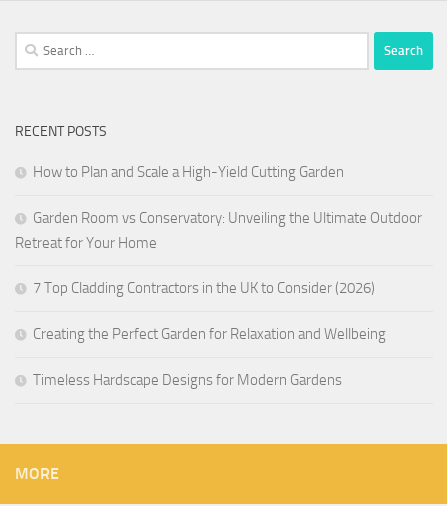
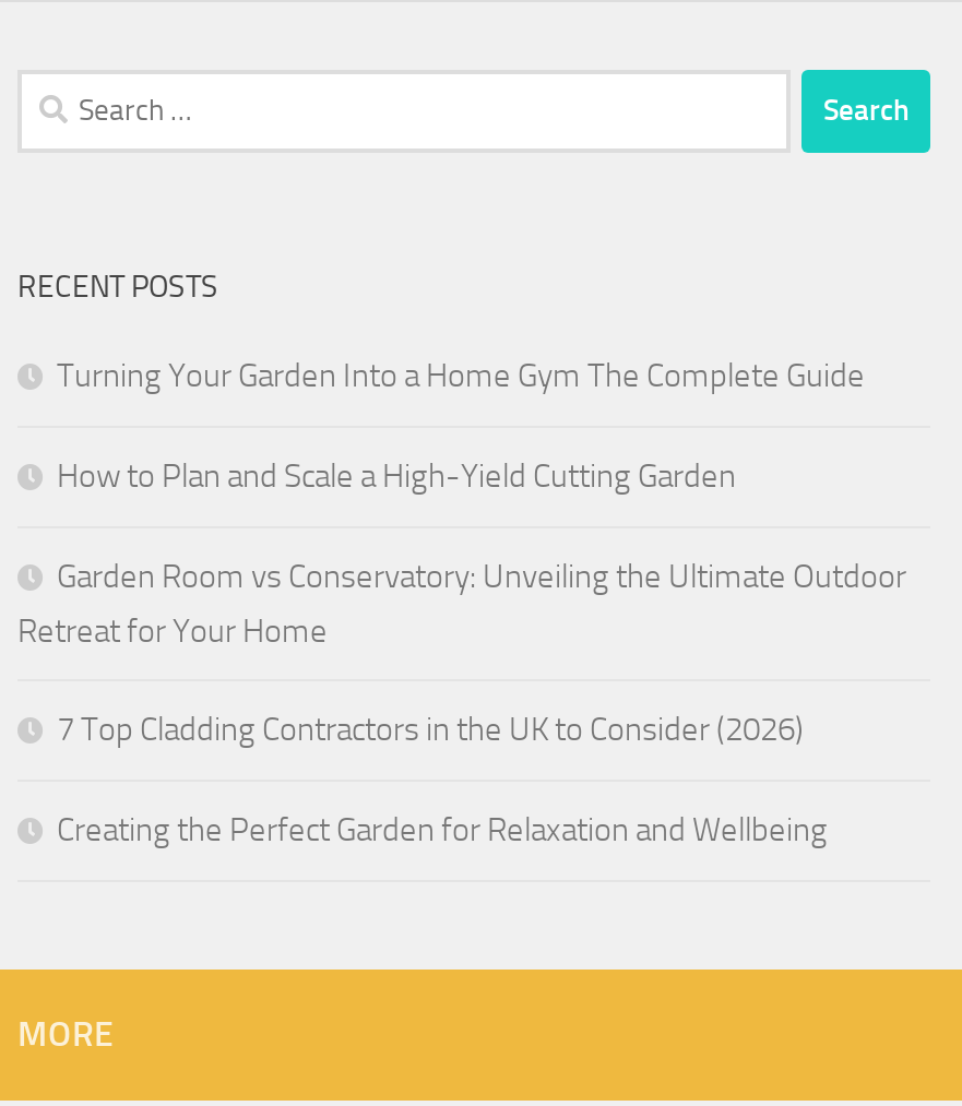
none -> [57,355,865,395] Turning Your Garden Into a Home Gym The Complete Guide
moved [15,163,422,343] -> [17,456,906,849]: How to Plan and Scale a High-Yield Cutting Garden | Garden Room vs Conservatory: Unveiling the Ultimate Outdoor | Retreat for Your Home | 7 Top Cladding Contractors in the UK to Consider (2026) | Creating the Perfect Garden for Relaxation and Wellbeing
[33,371,342,389] Timeless Hardscape Designs for Modern Gardens -> none

